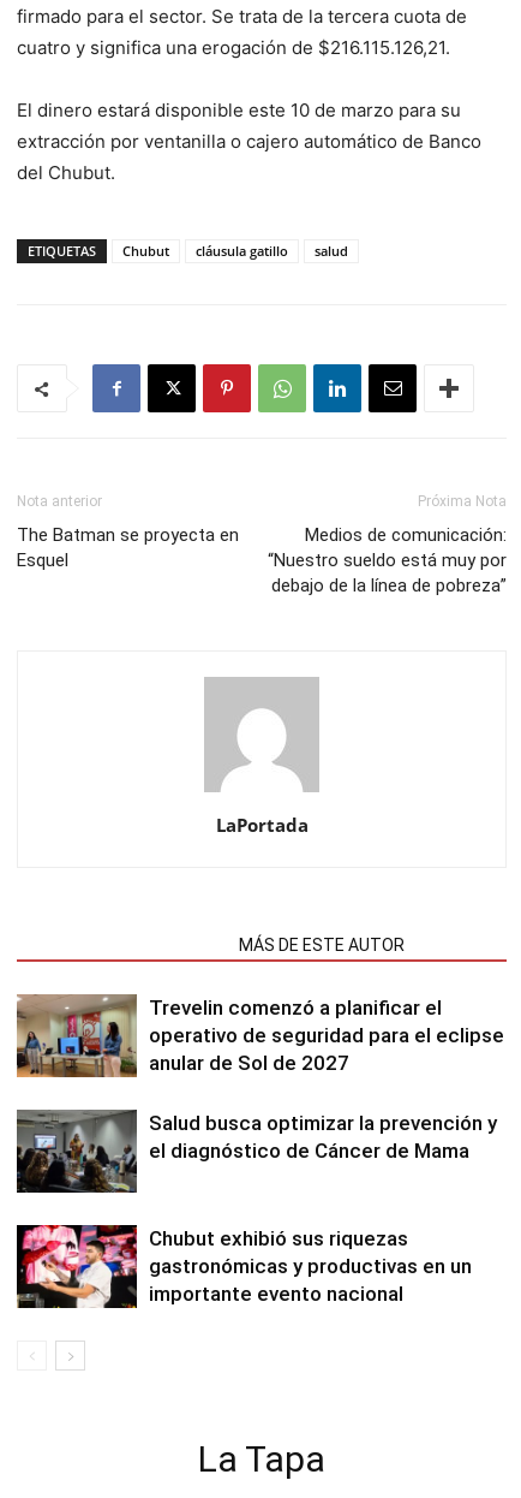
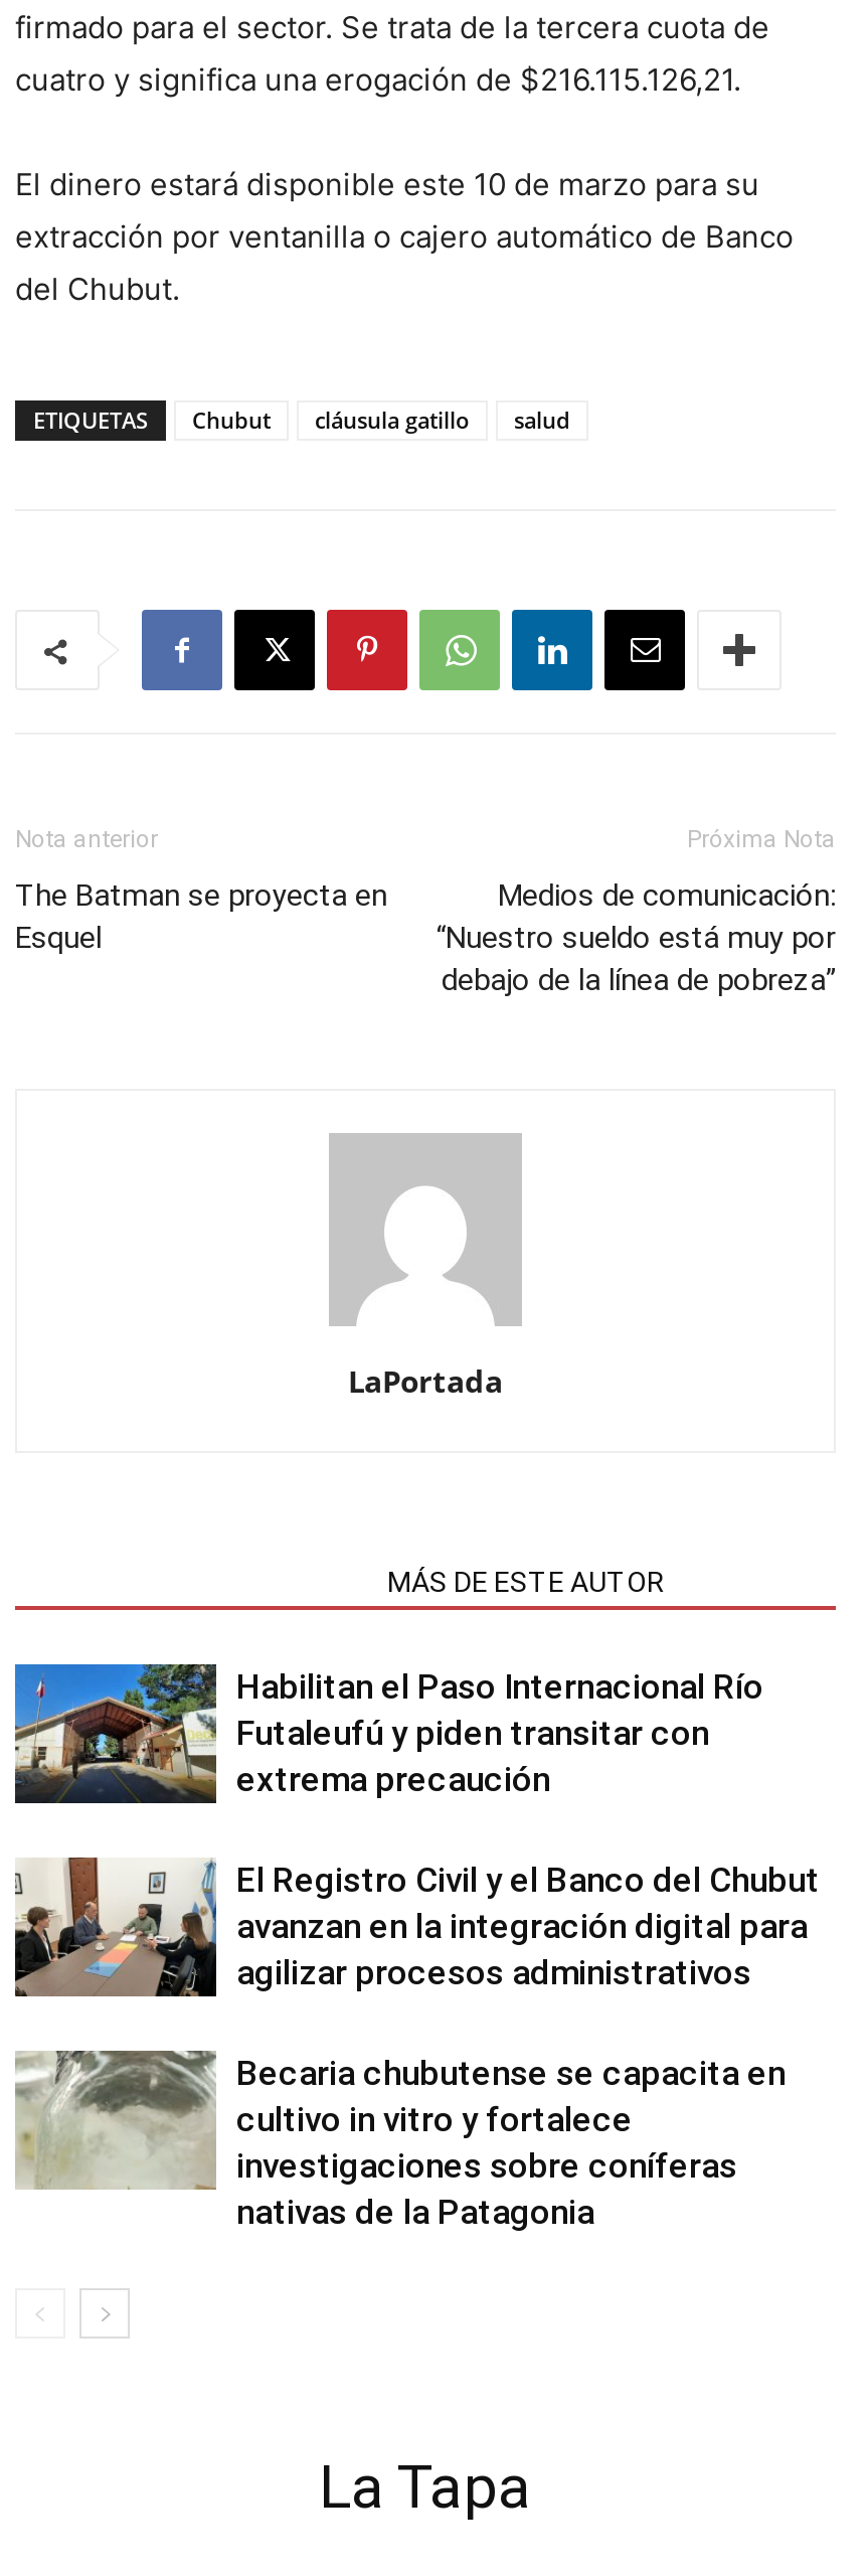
[16,993,504,1078] [image] | Trevelin comenzó a planificar el | operativo de seguridad para el eclipse | anular de Sol de 2027 -> [13,1662,763,1805] [image] | Habilitan el Paso Internacional Río | Futaleufú y piden transitar con | extrema precaución
[17,1110,497,1194] [image] | Salud busca optimizar la prevención y | el diagnóstico de Cáncer de Mama -> [13,1858,820,1998] [image] | El Registro Civil y el Banco del Chubut | avanzan en la integración digital para | agilizar procesos administrativos
[16,1224,472,1309] [image] | Chubut exhibió sus riquezas | gastronómicas y productivas en un | importante evento nacional -> [15,2049,786,2232] [image] | Becaria chubutense se capacita en | cultivo in vitro y fortalece | investigaciones sobre coníferas | nativas de la Patagonia

